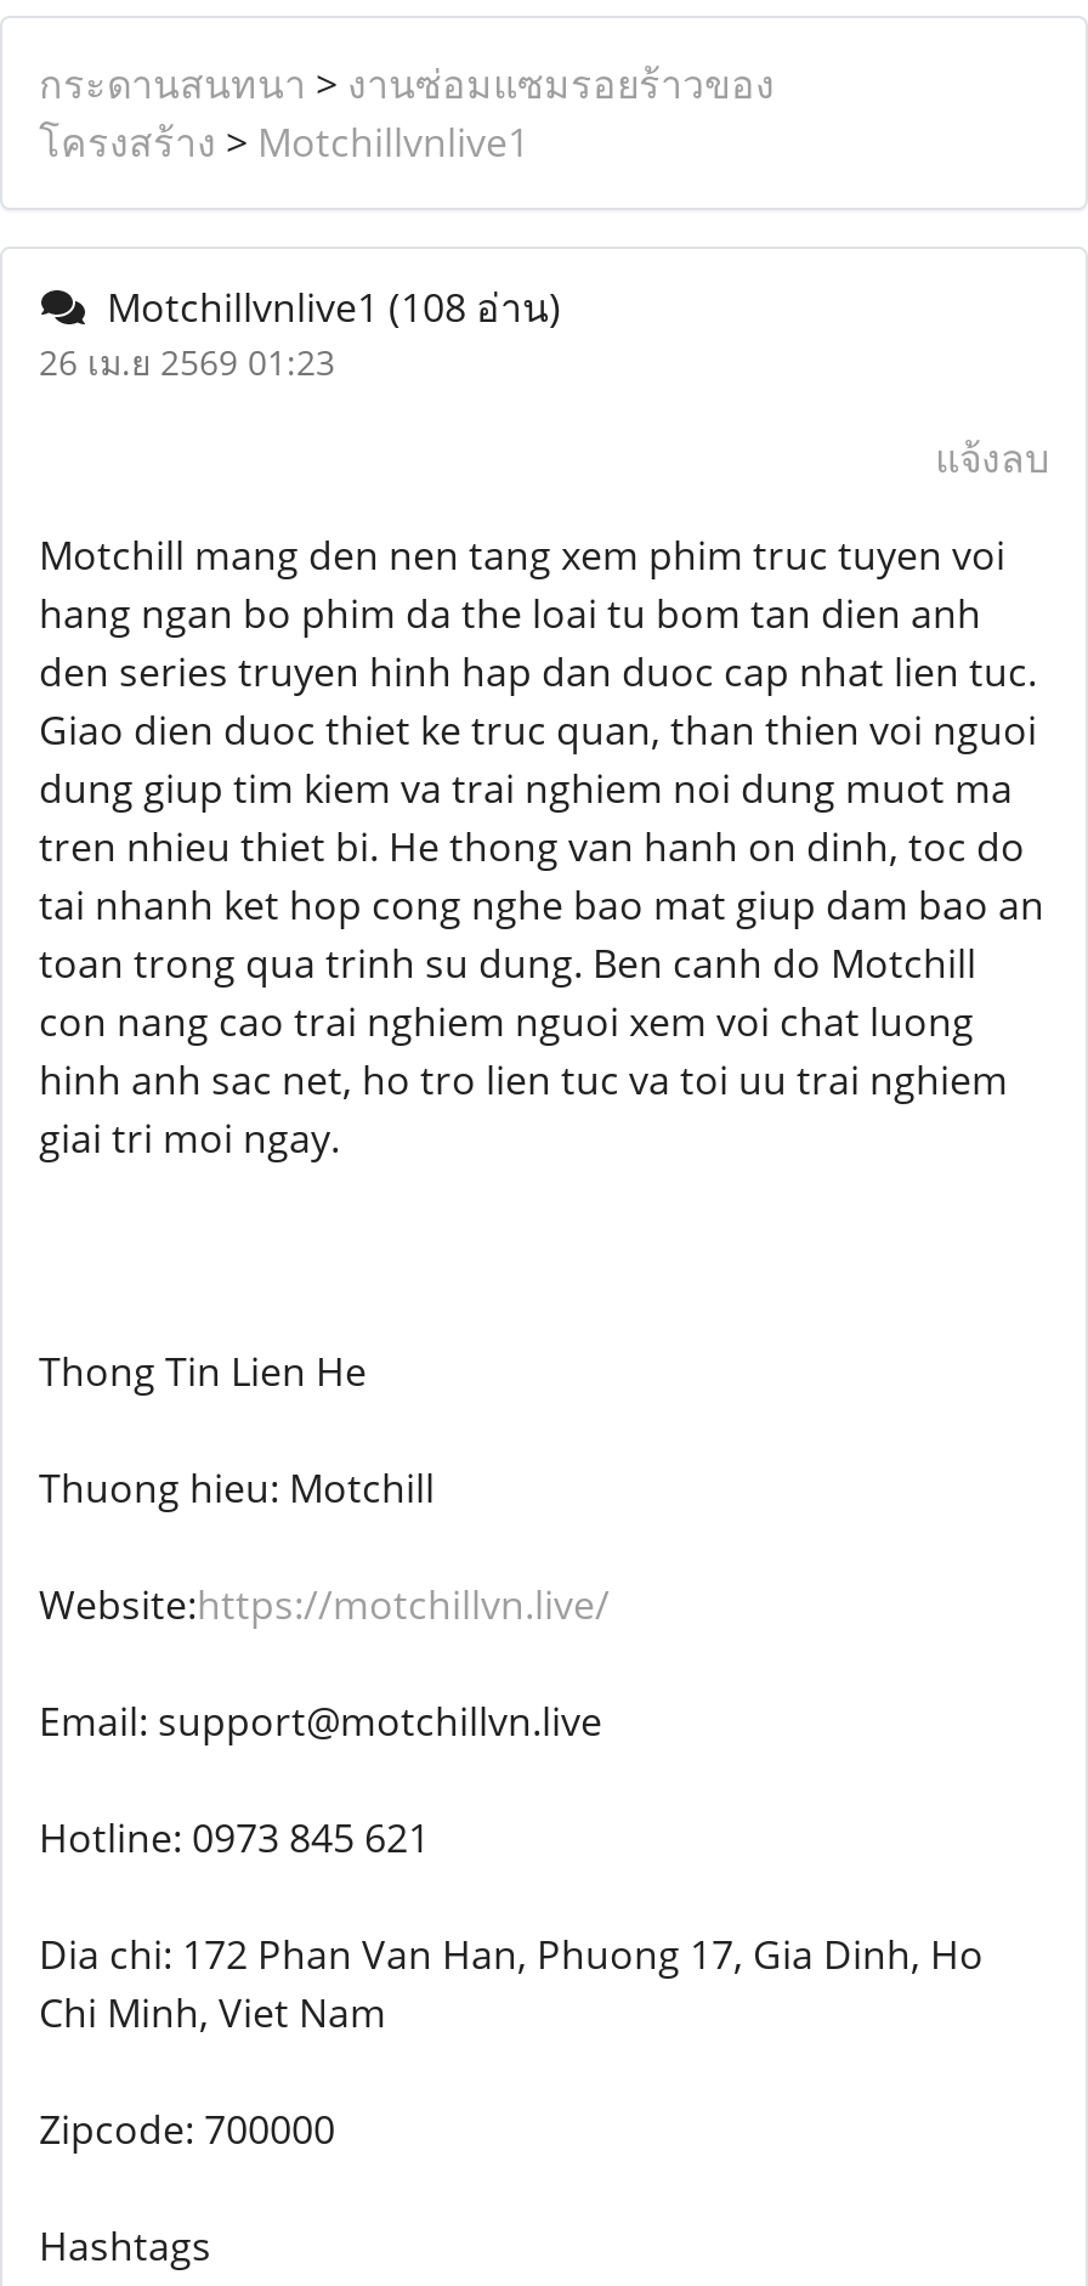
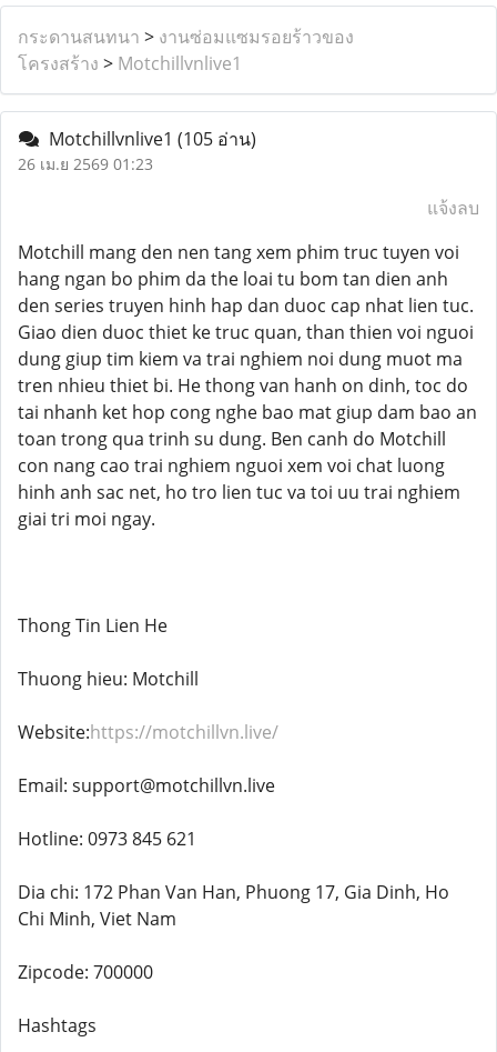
[87,281,561,334] Motchillvnlive1 (108 อ่าน) -> [40,127,256,151] Motchillvnlive1 (105 อ่าน)

